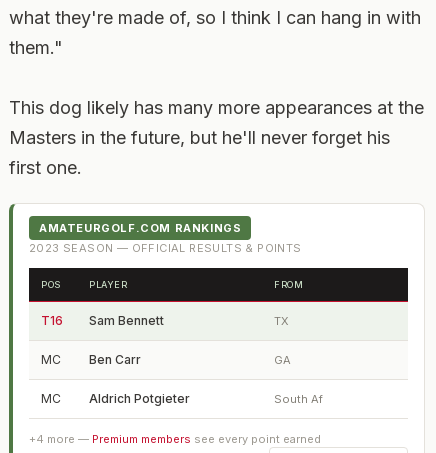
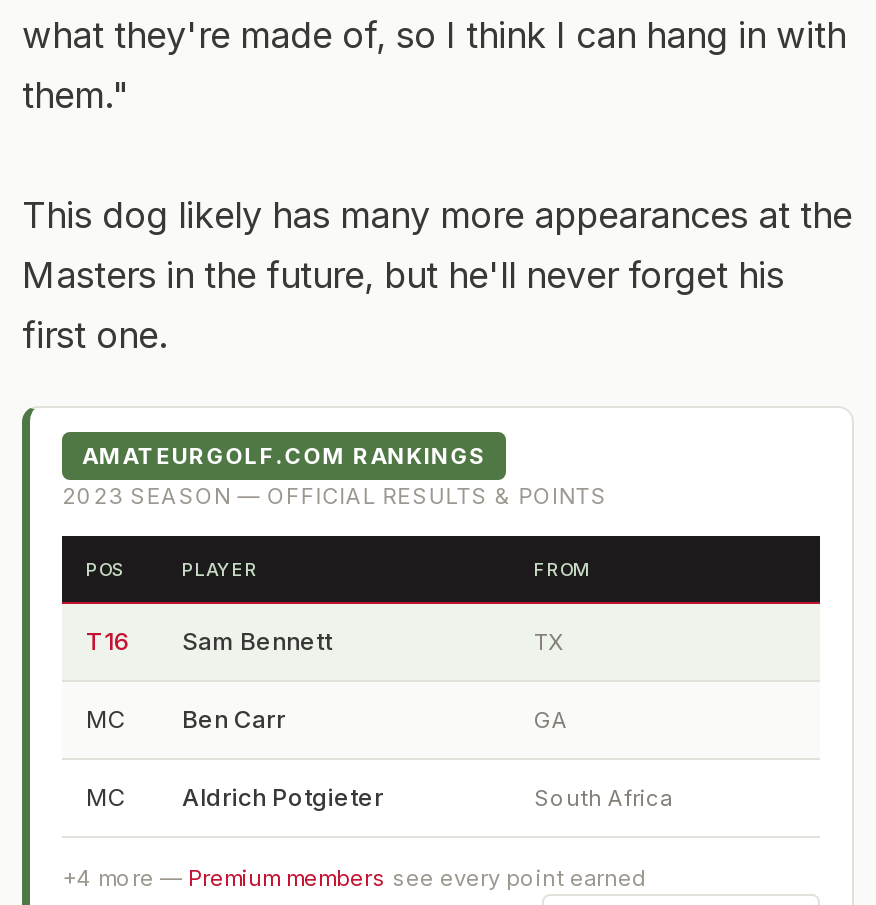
[274,392,323,406] South Af -> [534,784,672,812] South Africa

